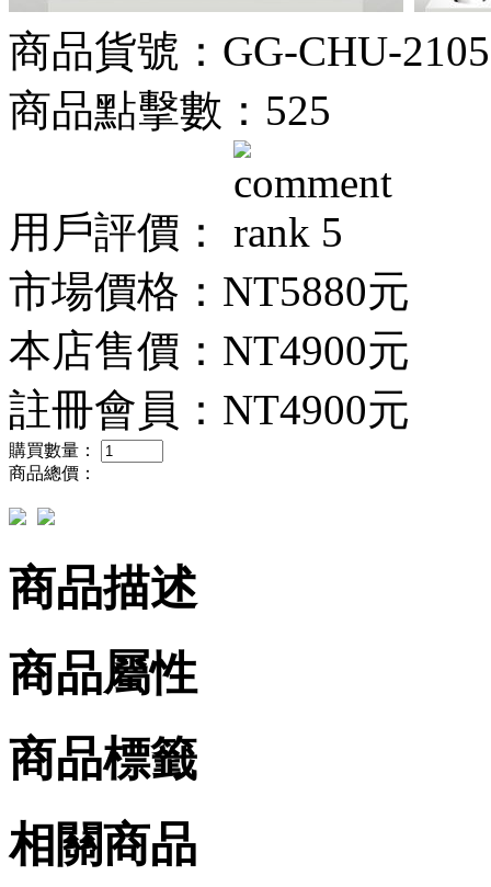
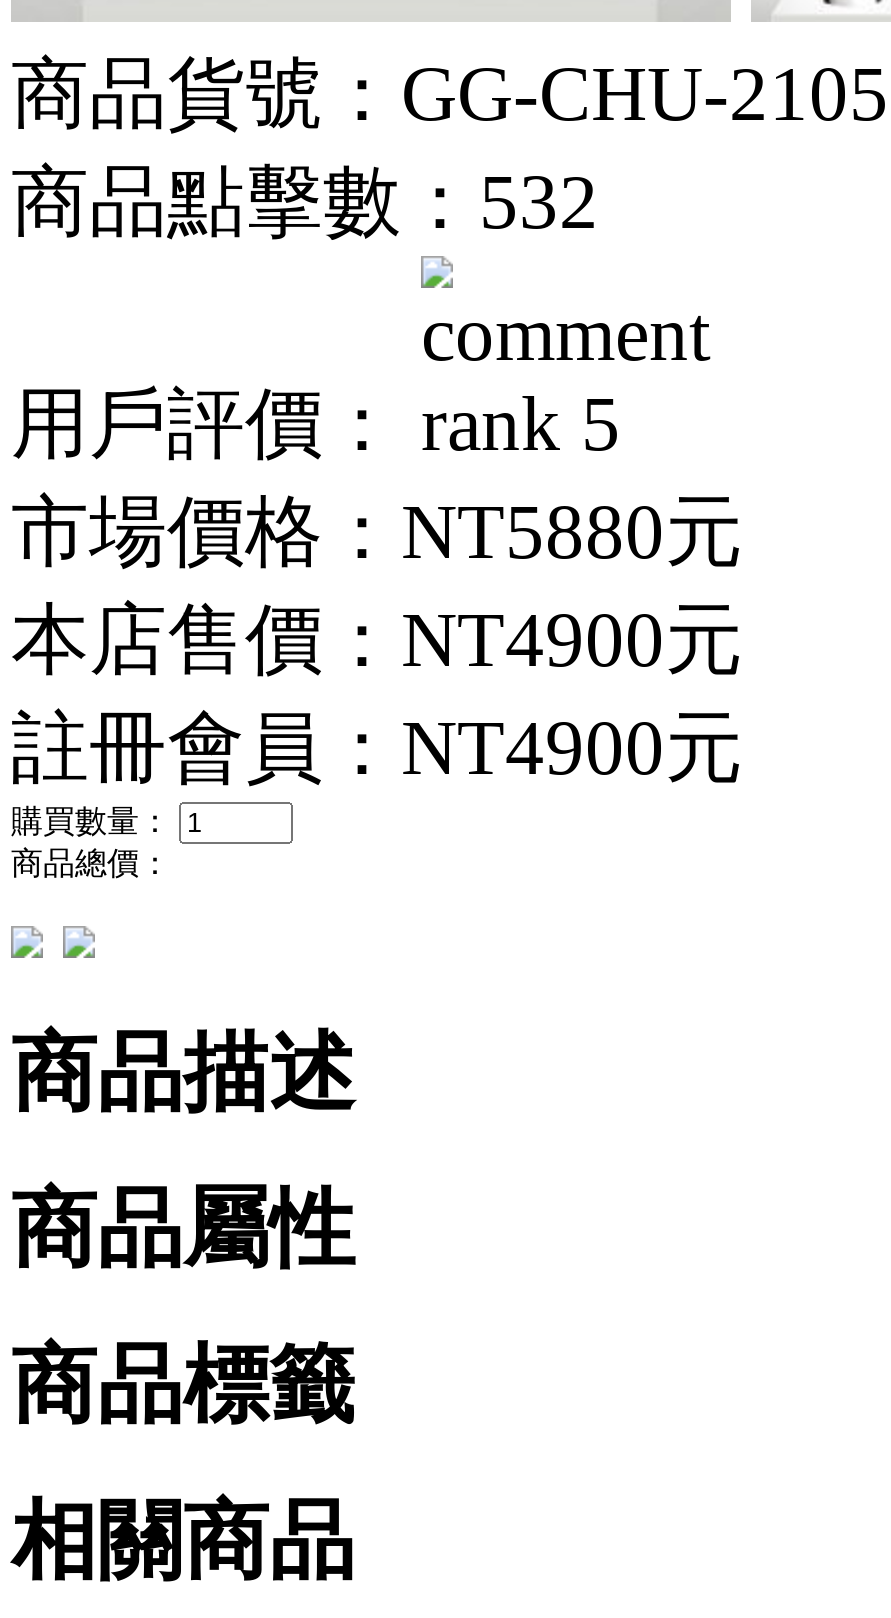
[9,87,331,134] 商品點擊數：525 -> [11,158,599,244] 商品點擊數：532

